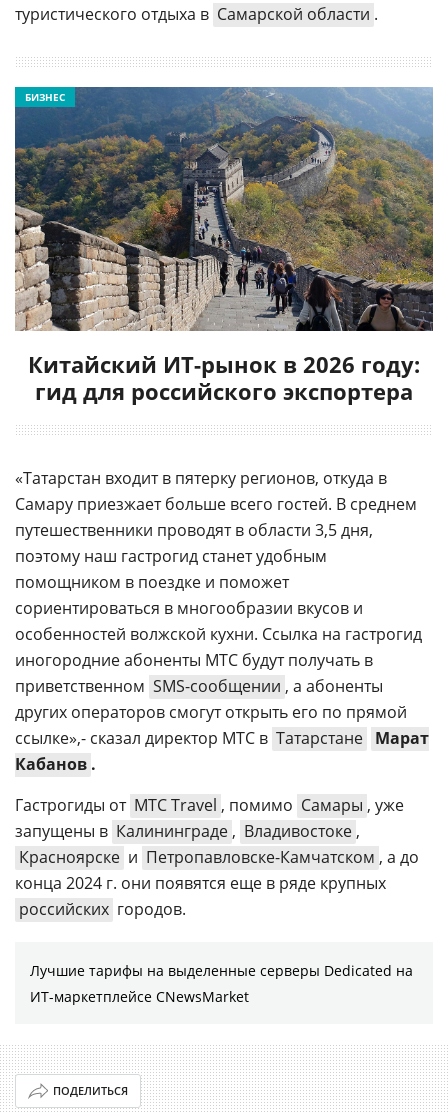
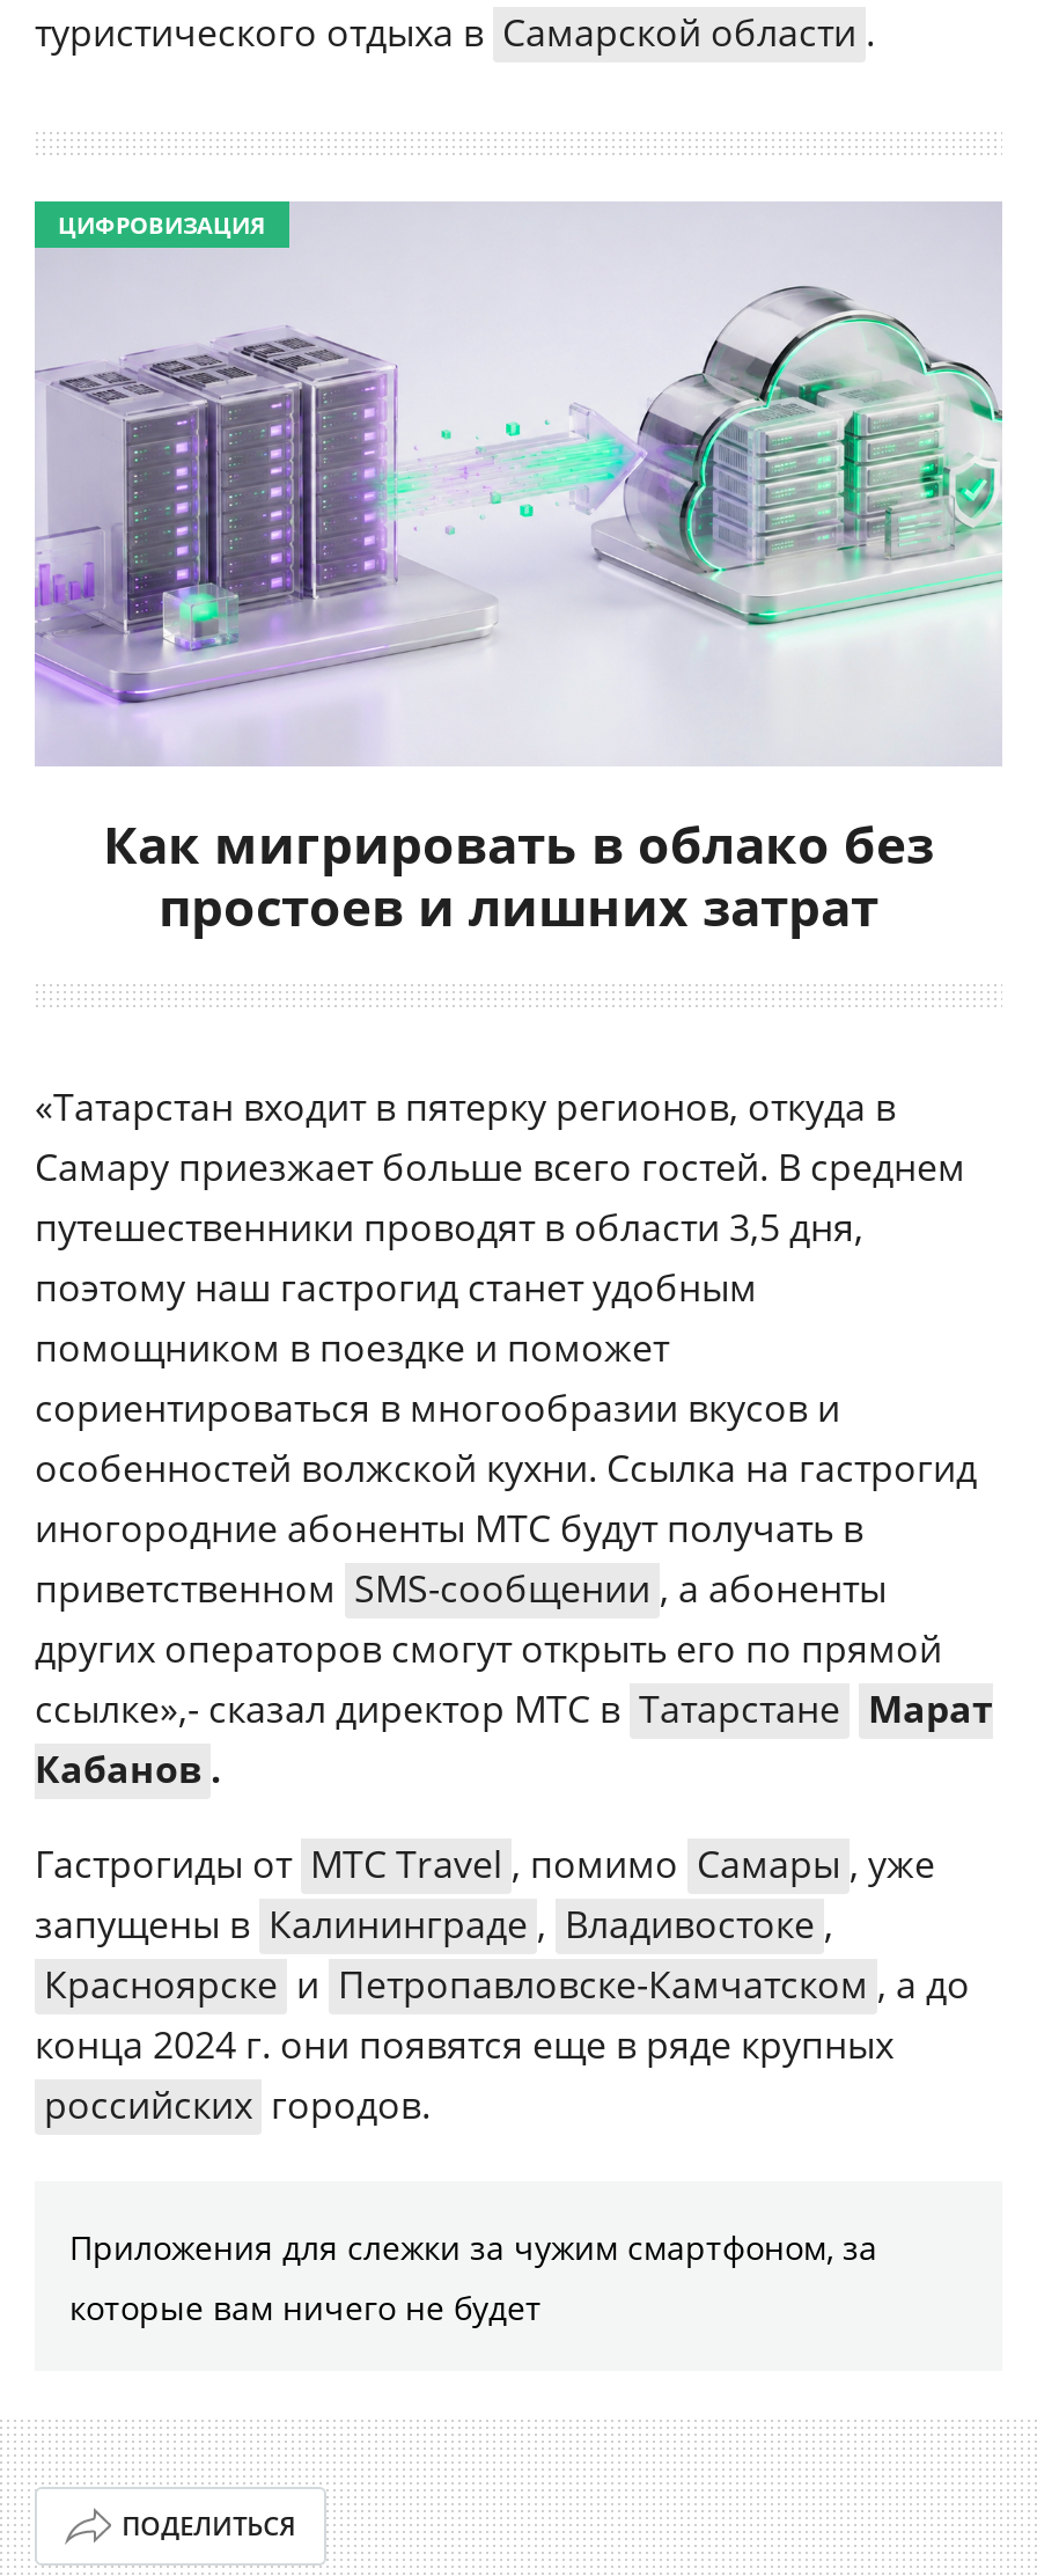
[14,87,434,332] [image] | БИЗНЕС -> [32,201,1005,766] [image] | ЦИФРОВИЗАЦИЯ
[28,349,420,406] Китайский ИТ-рынок в 2026 году: | гид для российского экспортера -> [103,808,934,940] Как мигрировать в облако без | простоев и лишних затрат
[30,961,413,1006] Лучшие тарифы на выделенные серверы Dedicated на | ИТ-маркетплейсе CNewsMarket -> [69,2225,877,2329] Приложения для слежки за чужим смартфоном, за | которые вам ничего не будет

